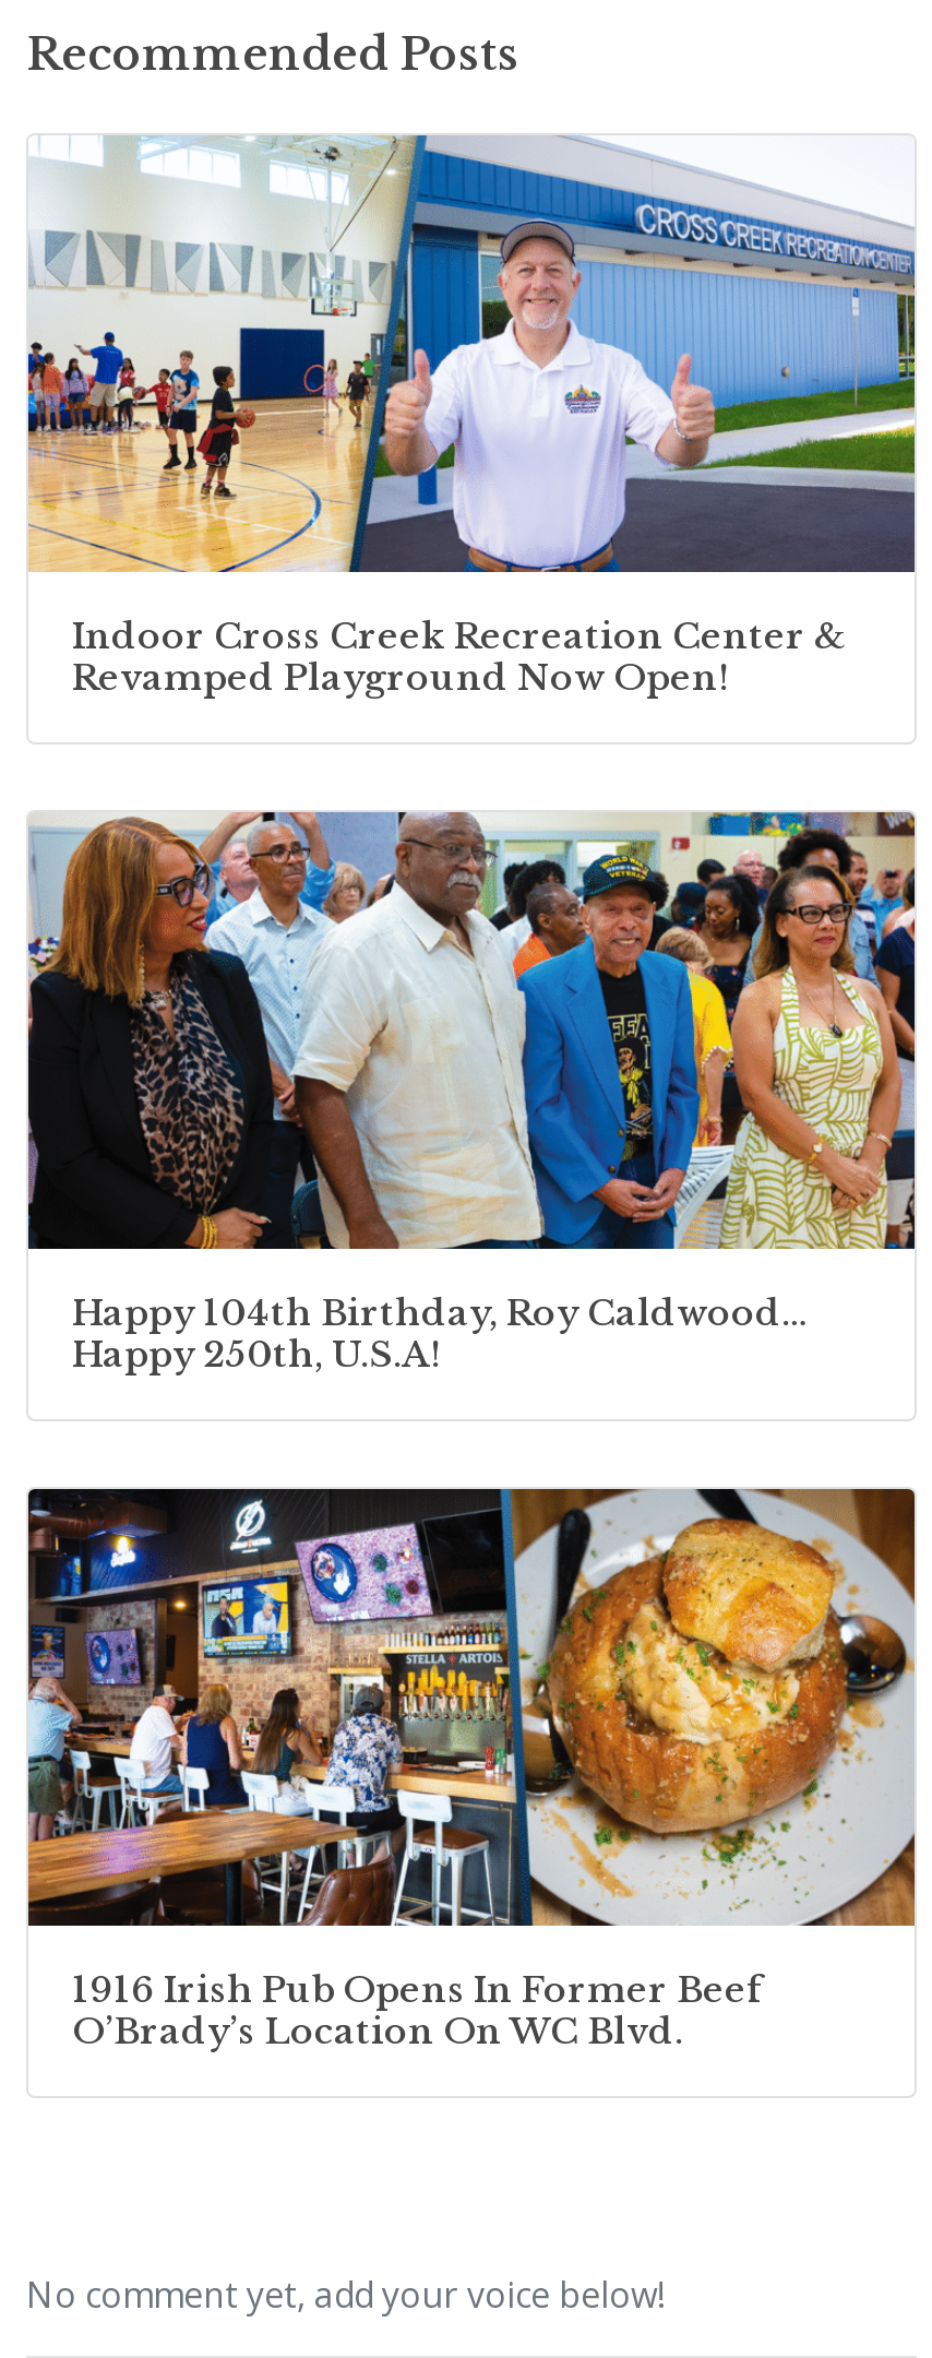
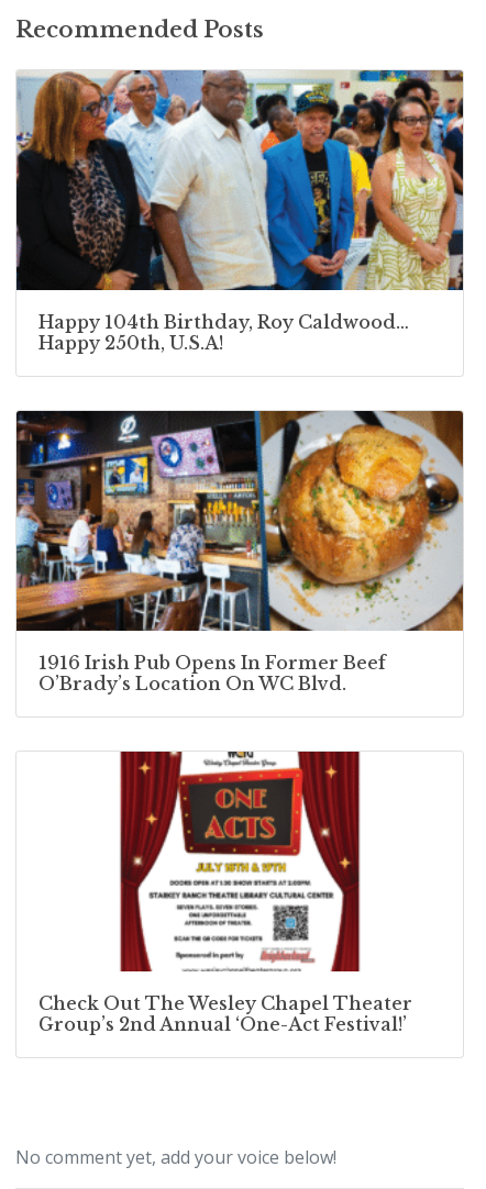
[26,135,917,699] [image] | Indoor Cross Creek Recreation Center & | Revamped Playground Now Open! -> none
moved [24,808,919,2053] -> [14,68,465,695]: [image] | Happy 104th Birthday, Roy Caldwood… | Happy 250th, U.S.A! | 1916 Irish Pub Opens In Former Beef | O’Brady’s Location On WC Blvd.
none -> [38,751,412,1035] [image] | Check Out The Wesley Chapel Theater | Group’s 2nd Annual ‘One-Act Festival!’

